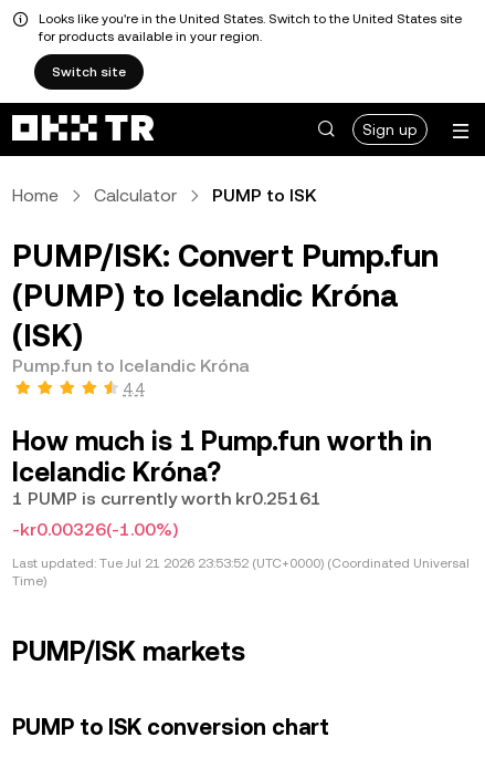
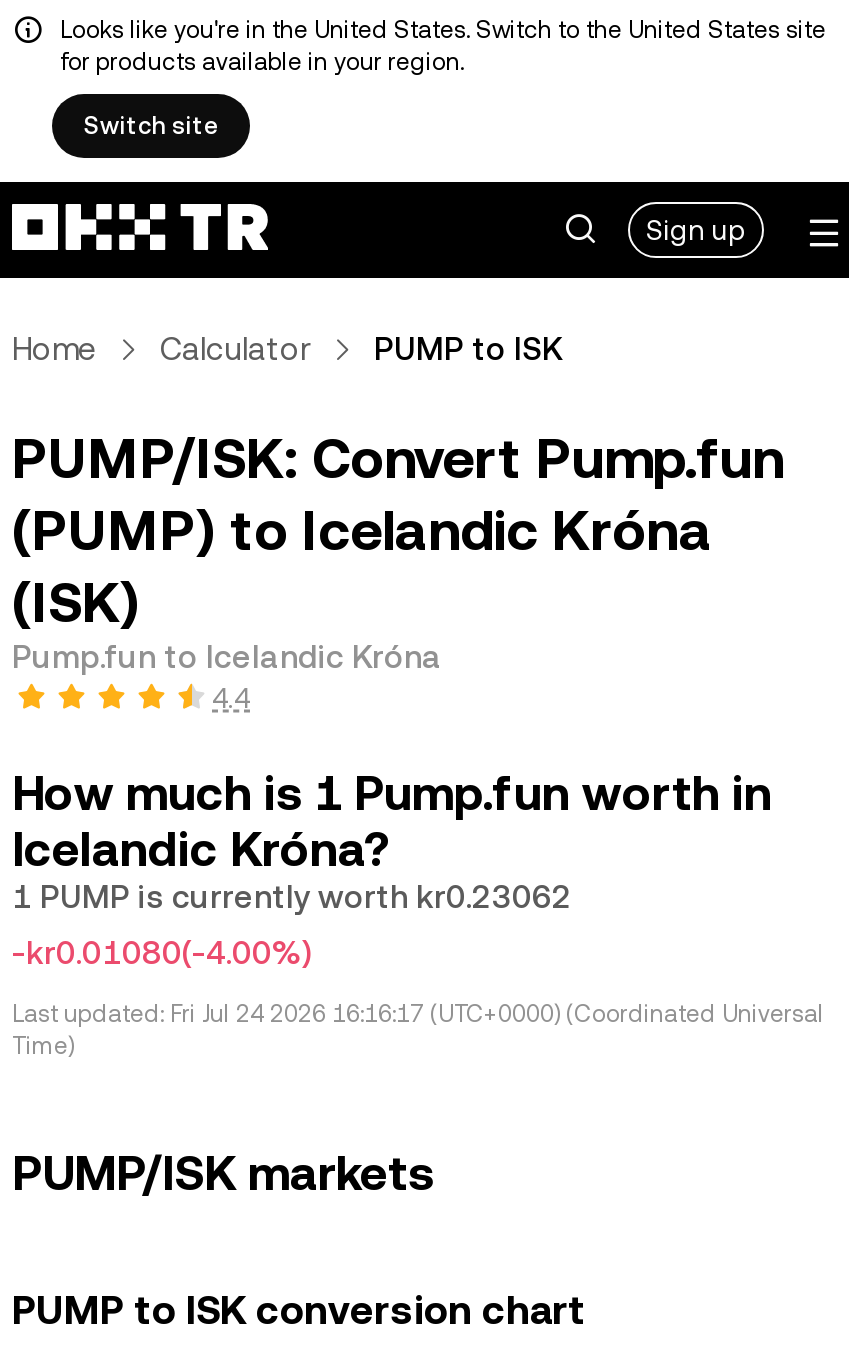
[12,488,321,509] 1 PUMP is currently worth kr0.25161 -> [12,878,572,916] 1 PUMP is currently worth kr0.23062
[12,519,178,540] -kr0.00326(-1.00%) -> [12,934,312,972] -kr0.01080(-4.00%)
[12,555,470,571] Last updated: Tue Jul 21 2026 23:53:52 (UTC+0000) (Coordinated Universal -> [12,1000,824,1028] Last updated: Fri Jul 24 2026 16:16:17 (UTC+0000) (Coordinated Universal

